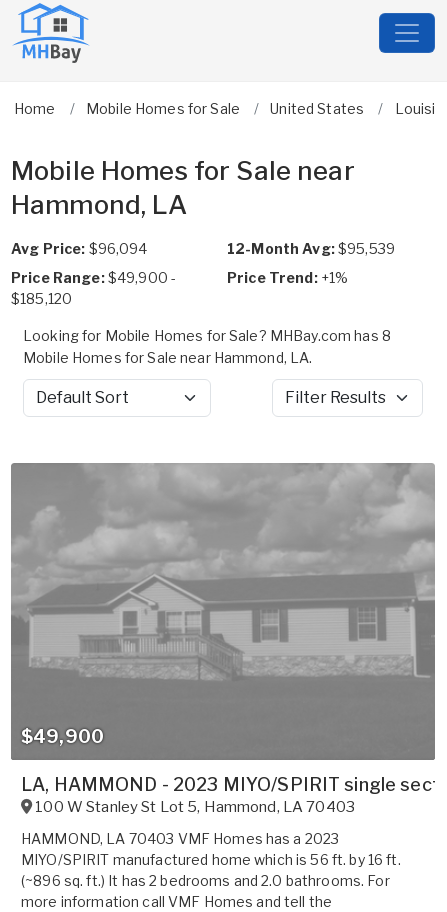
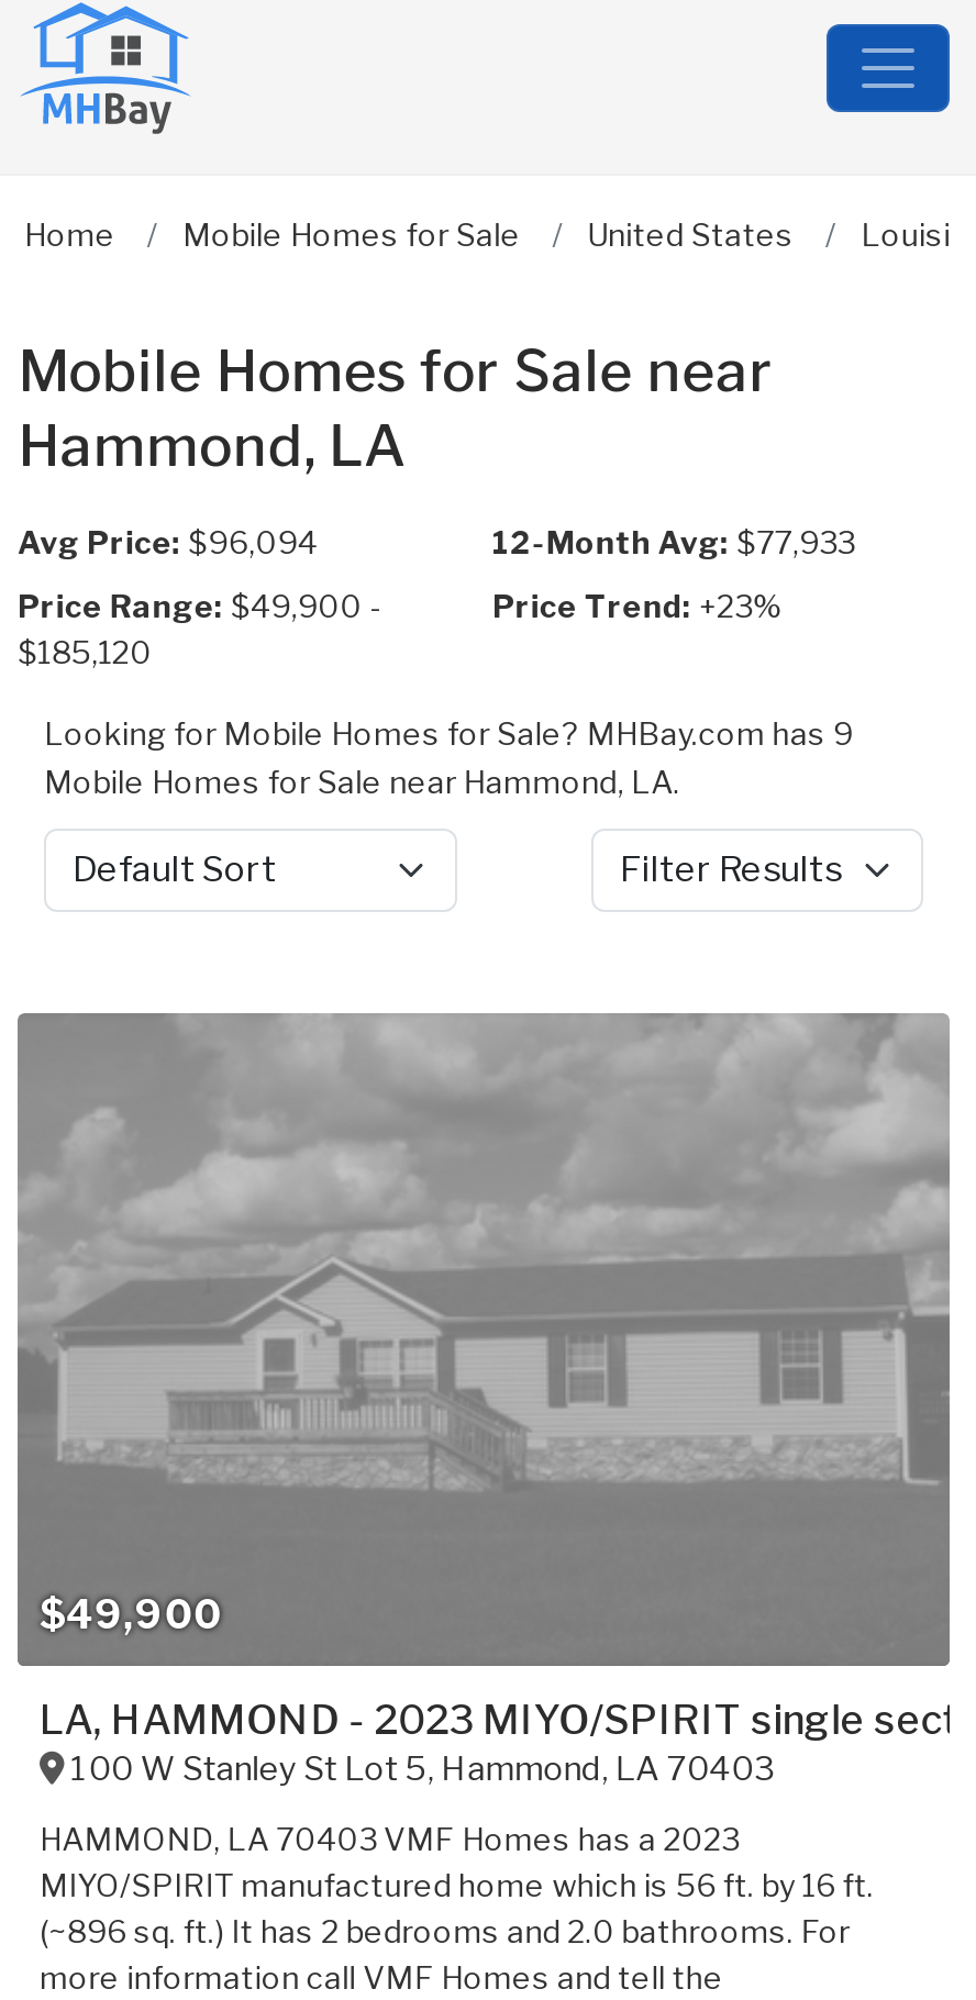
[227,240,395,257] 12-Month Avg: $95,539 -> [492,523,855,560] 12-Month Avg: $77,933
[227,269,348,286] Price Trend: +1% -> [492,587,781,624] Price Trend: +23%
[23,327,391,344] Looking for Mobile Homes for Sale? MHBay.com has 8 -> [44,714,853,752] Looking for Mobile Homes for Sale? MHBay.com has 9

